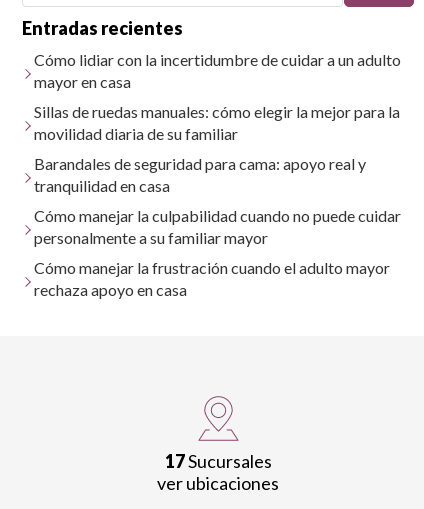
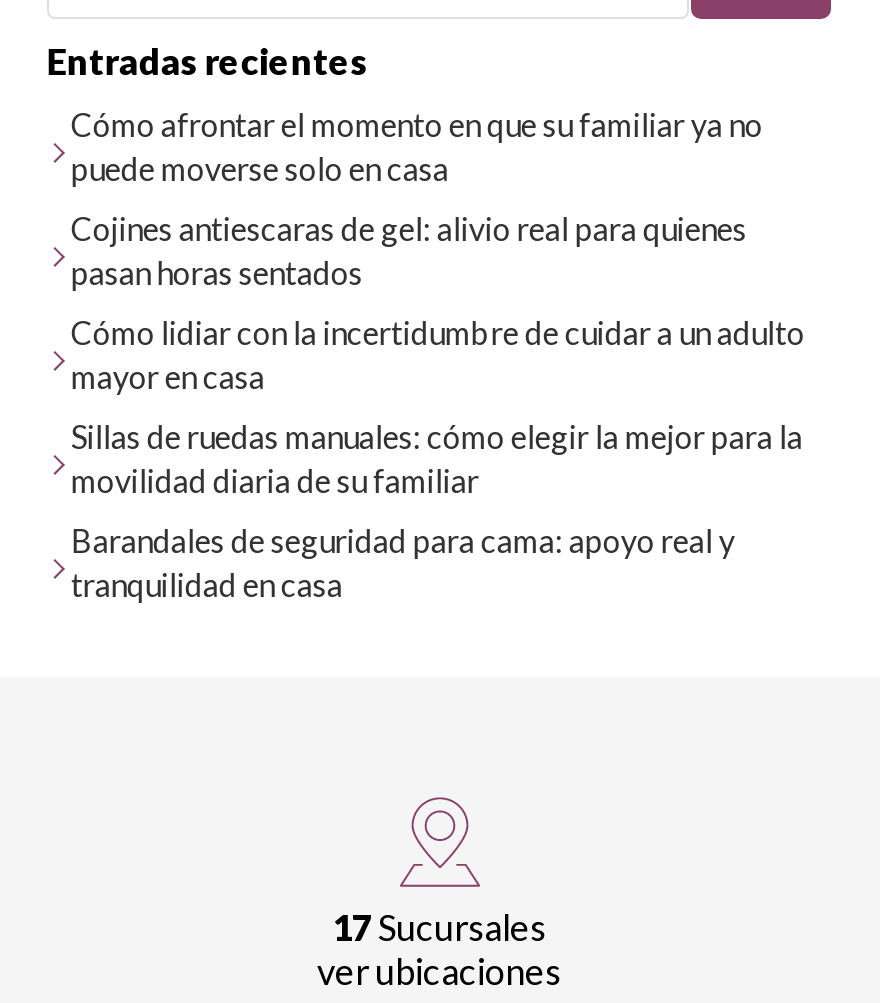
none -> [71,105,763,291] Cómo afrontar el momento en que su familiar ya no | puede moverse solo en casa | Cojines antiescaras de gel: alivio real para quienes | pasan horas sentados
moved [34,50,401,195] -> [71,313,805,603]: Cómo lidiar con la incertidumbre de cuidar a un adulto | mayor en casa | Sillas de ruedas manuales: cómo elegir la mejor para la | movilidad diaria de su familiar | Barandales de seguridad para cama: apoyo real y | tranquilidad en casa
[34,206,401,299] Cómo manejar la culpabilidad cuando no puede cuidar | personalmente a su familiar mayor | Cómo manejar la frustración cuando el adulto mayor | rechaza apoyo en casa -> none

